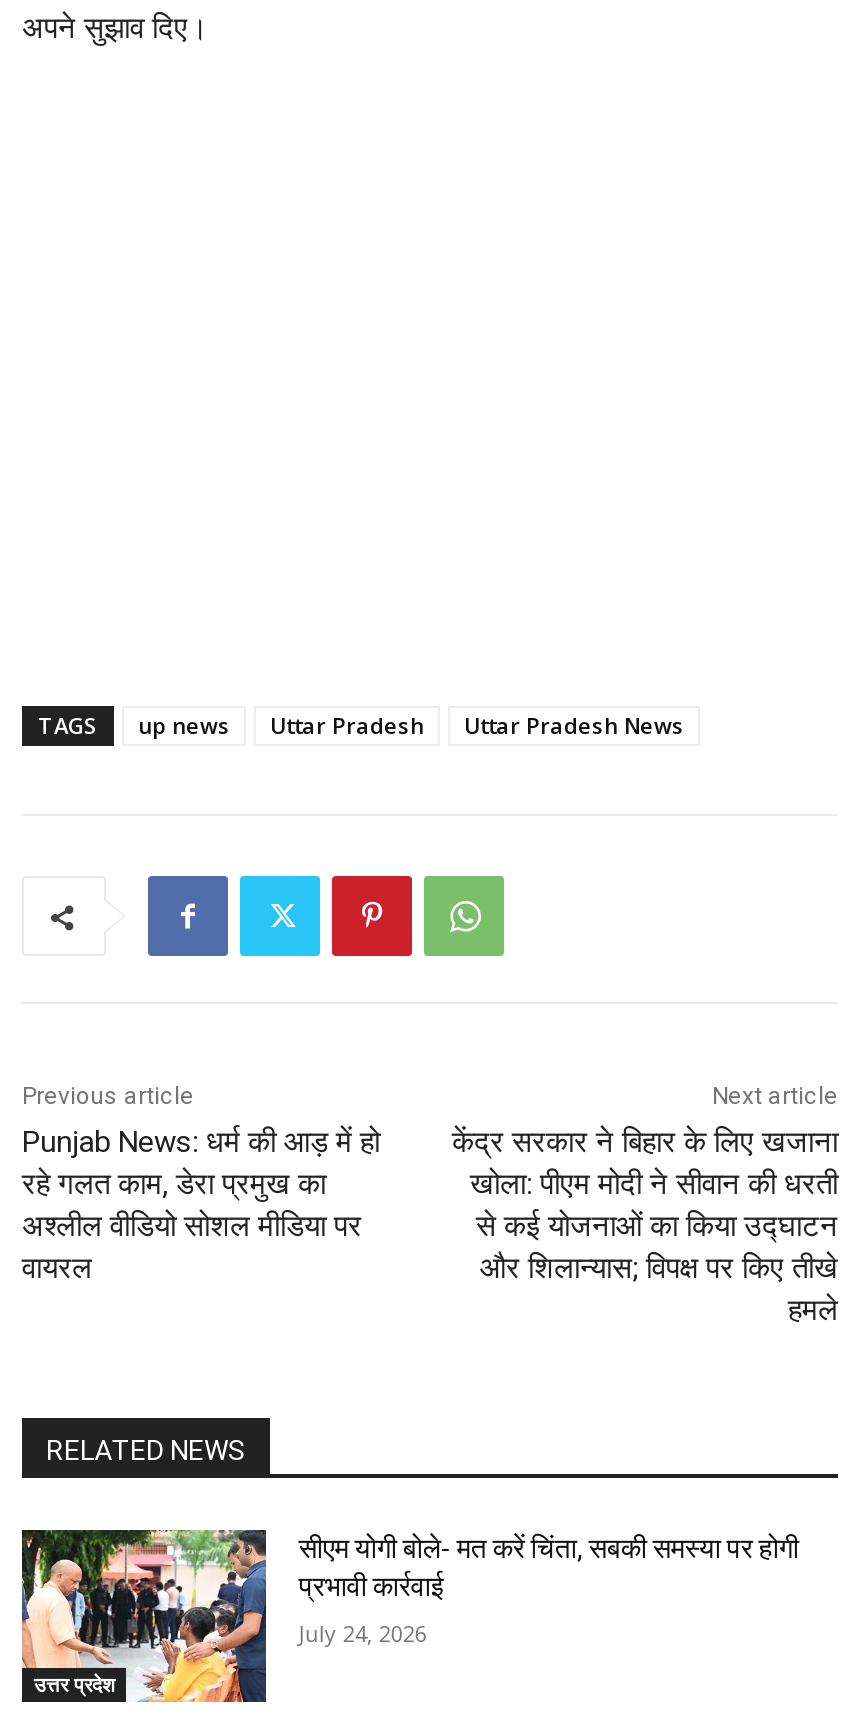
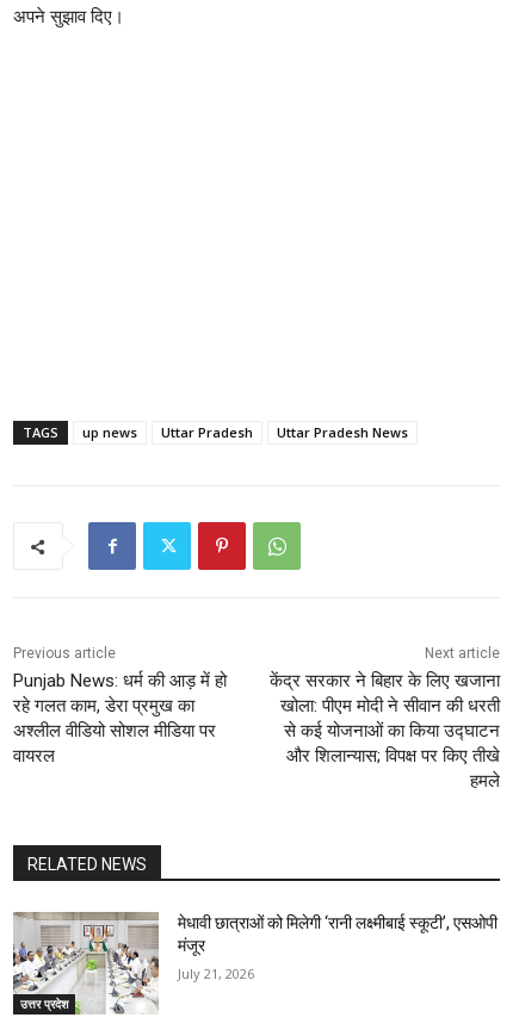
[20,1530,799,1704] [image] | सीएम योगी बोले- मत करें चिंता, सबकी समस्या पर होगी | प्रभावी कार्रवाई -> [12,911,498,1016] [image] | मेधावी छात्राओं को मिलेगी ‘रानी लक्ष्मीबाई स्कूटी’, एसओपी | मंजूर
[299,1618,427,1648] July 24, 2026 -> [178,965,255,982] July 21, 2026

